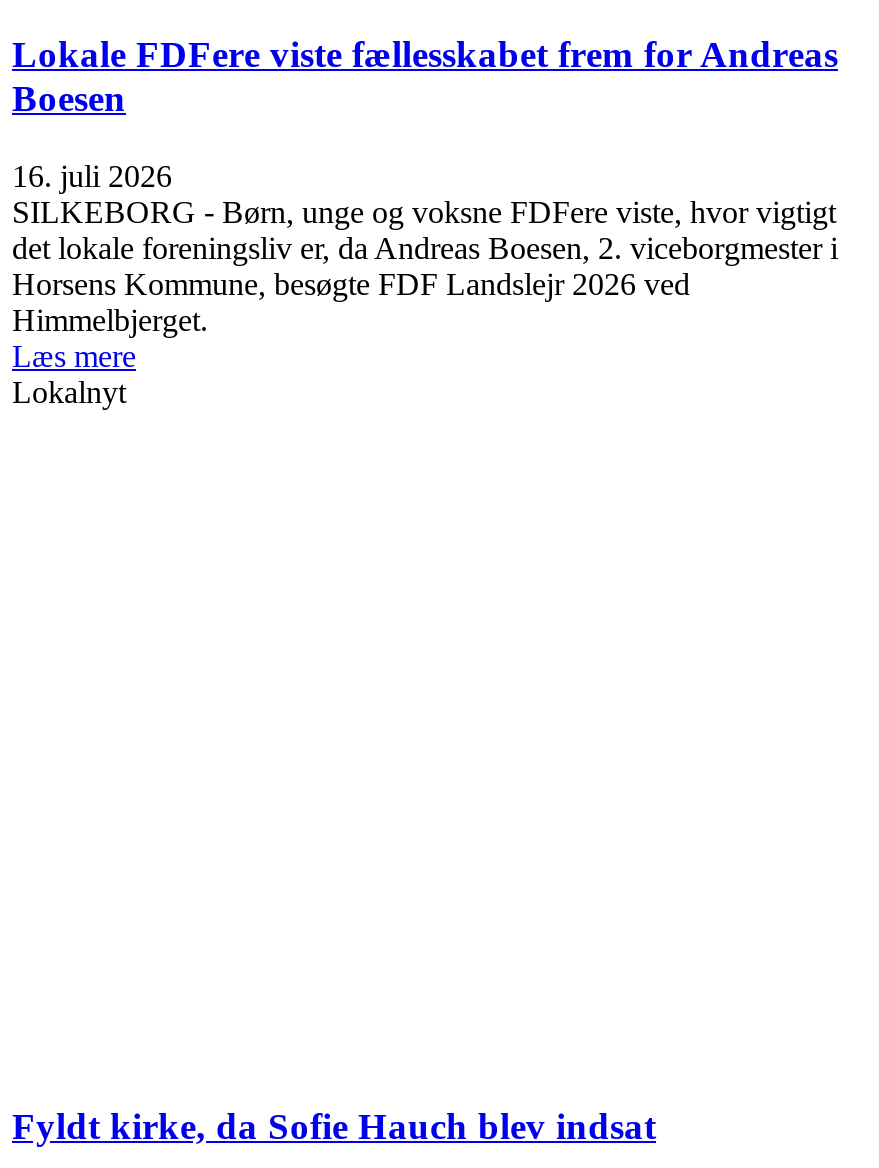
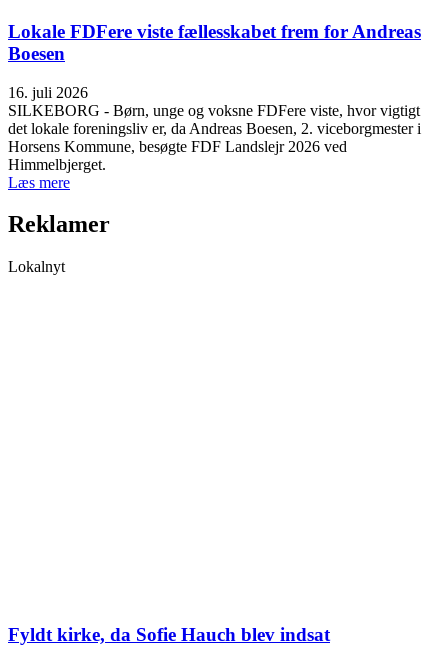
none -> [8,211,110,237] Reklamer

